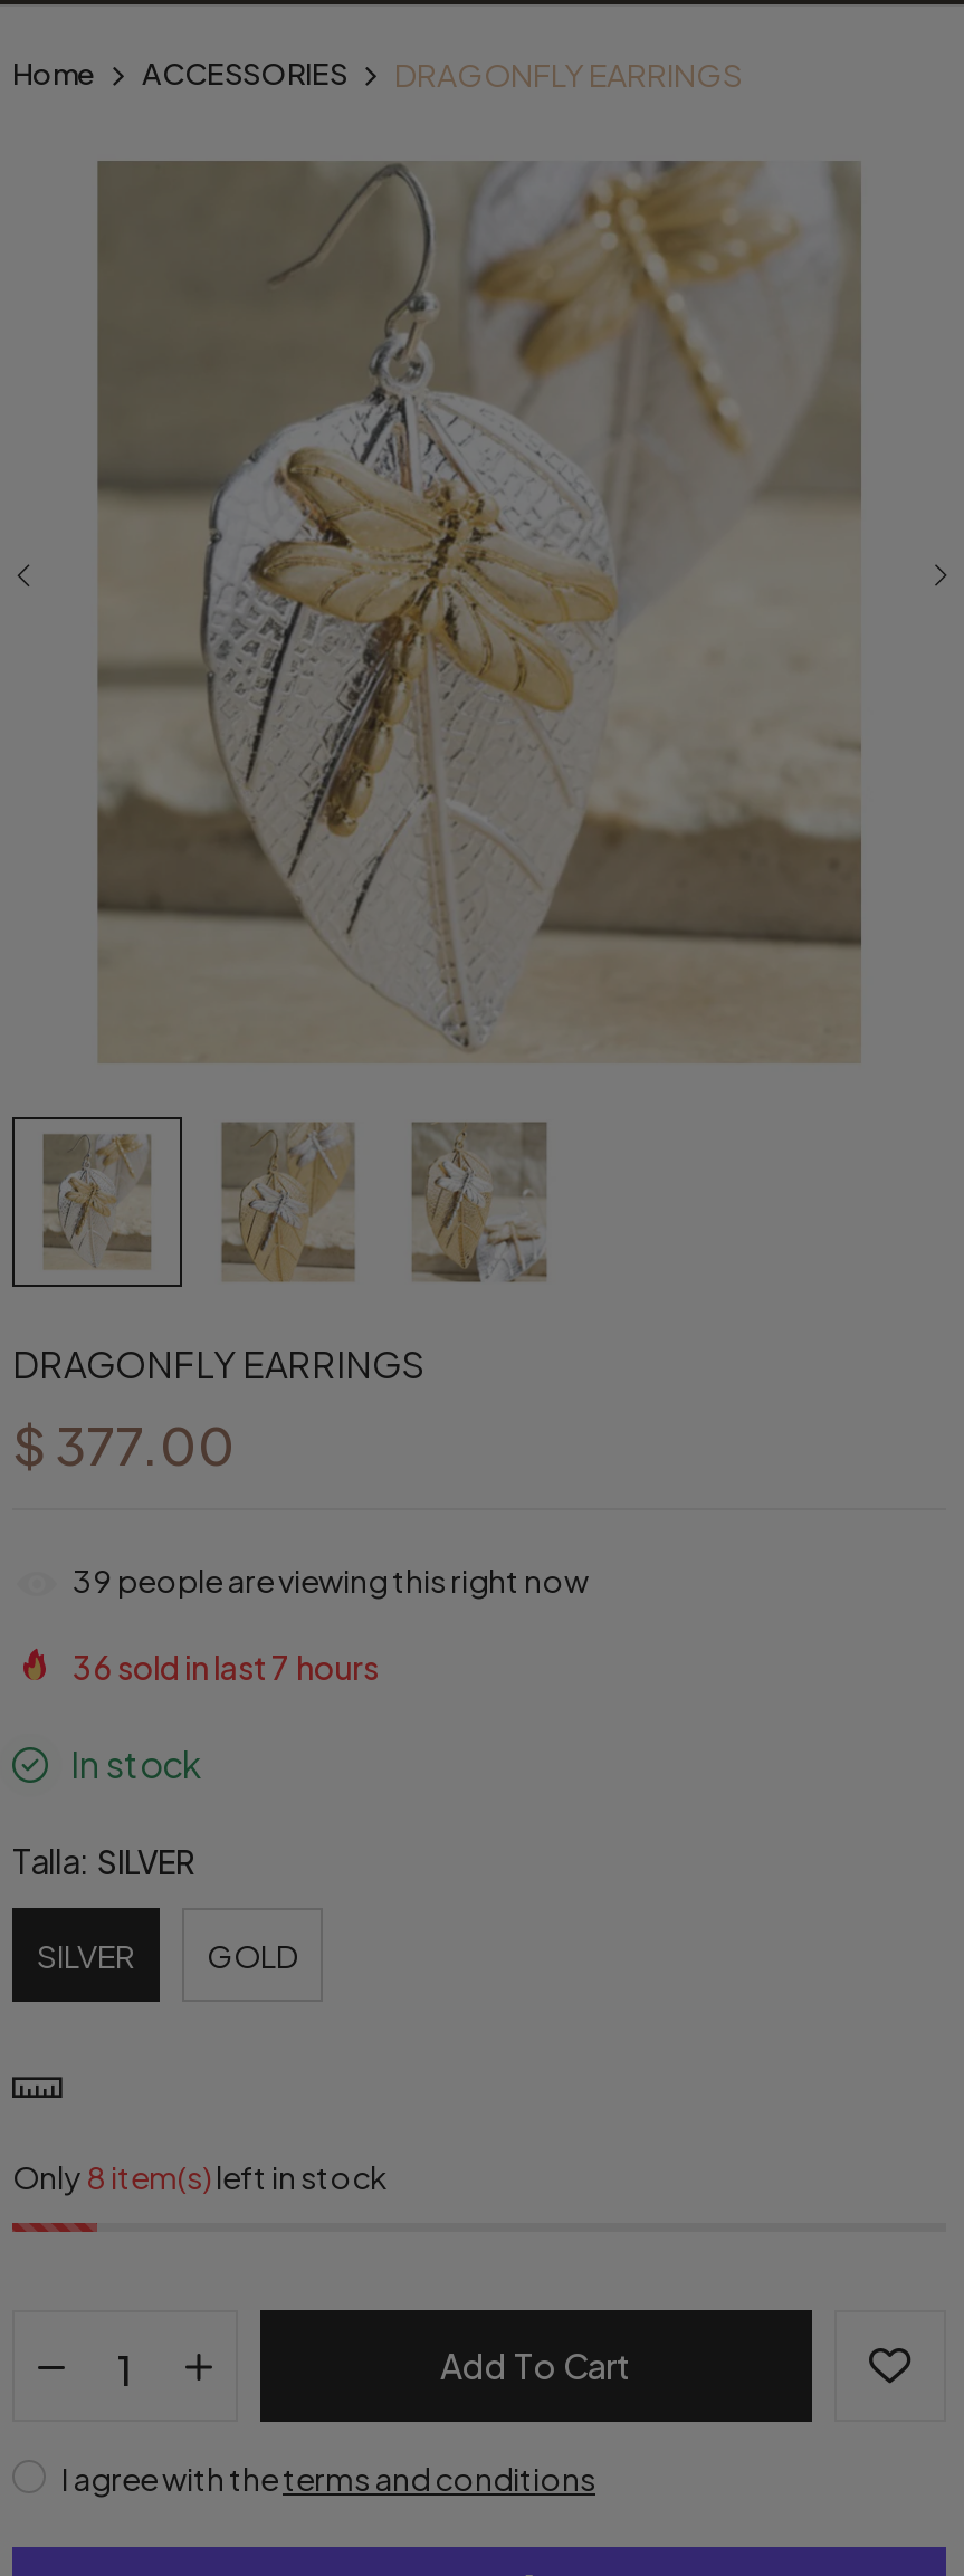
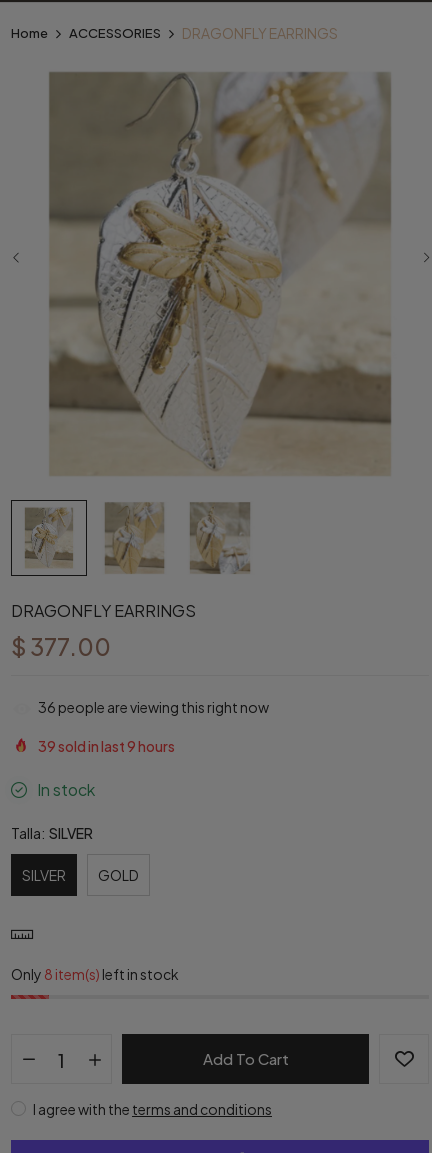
[73,1559,589,1599] 39 people are viewing this right now -> [38,698,269,716] 36 people are viewing this right now
[73,1646,379,1687] 36 sold in last 7 hours -> [38,737,175,755] 39 sold in last 9 hours

